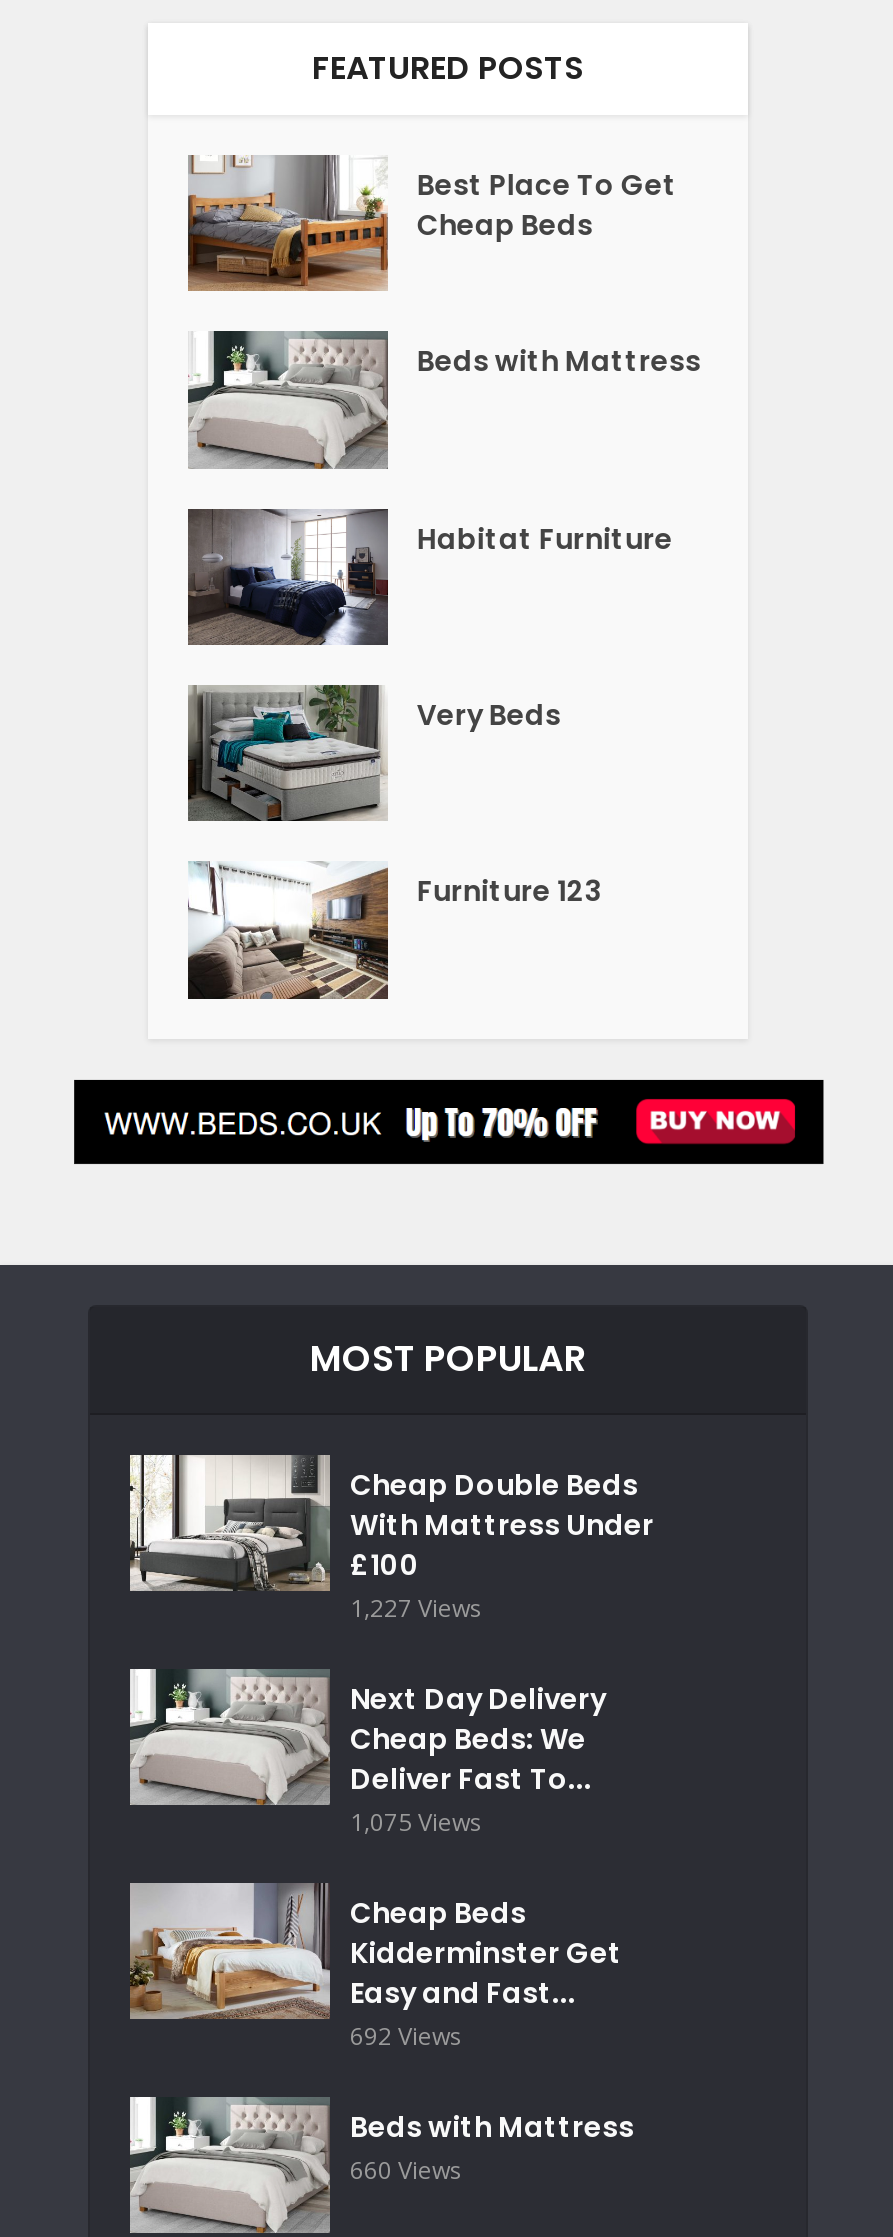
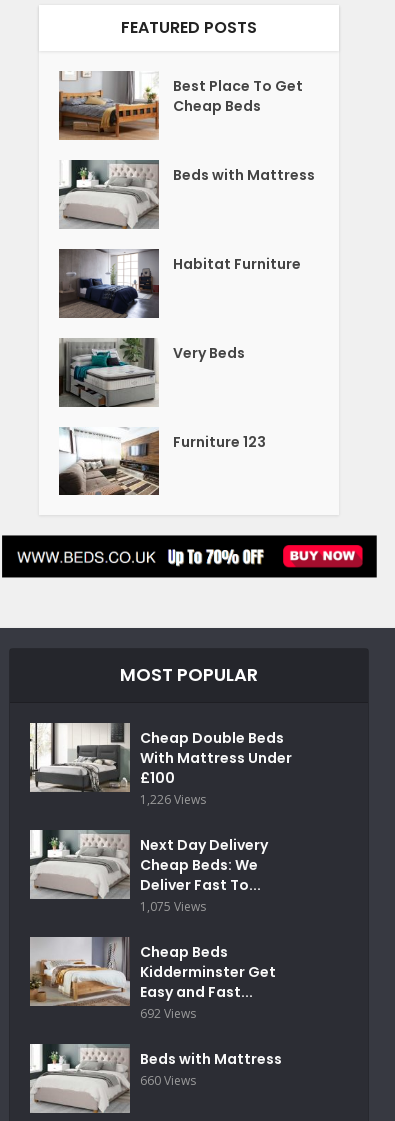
[350,1590,482,1624] 1,227 Views -> [140,791,206,808] 1,226 Views

